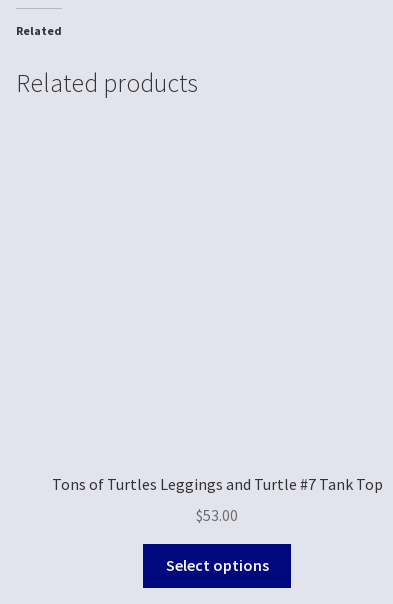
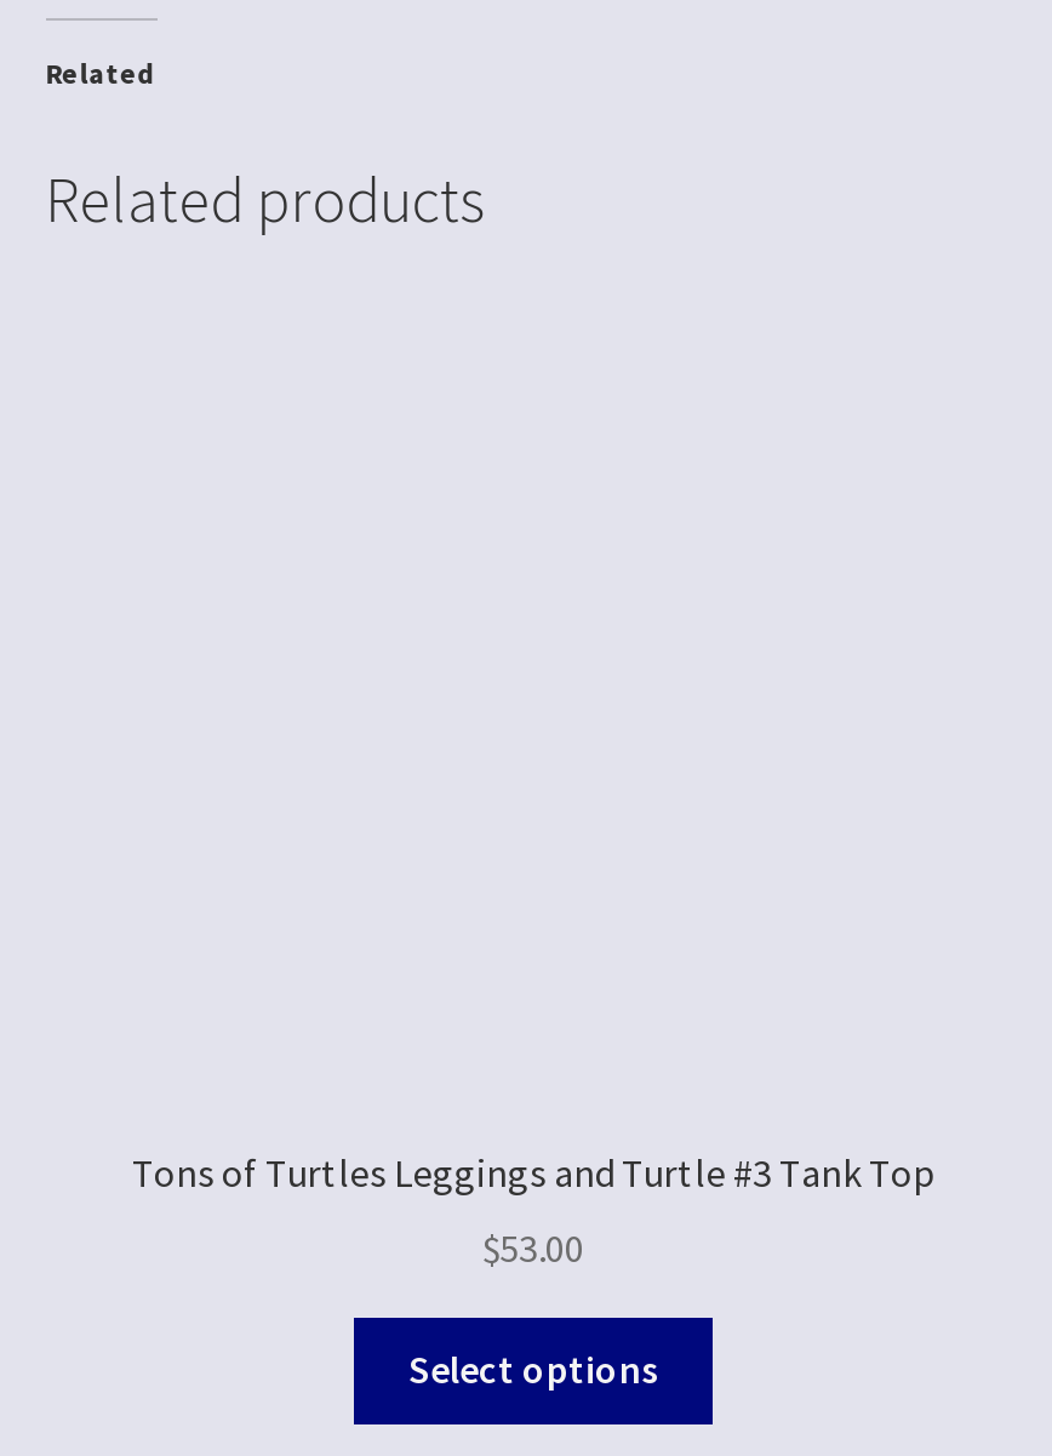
[51,474,382,494] Tons of Turtles Leggings and Turtle #7 Tank Top -> [132,1148,934,1196] Tons of Turtles Leggings and Turtle #3 Tank Top

